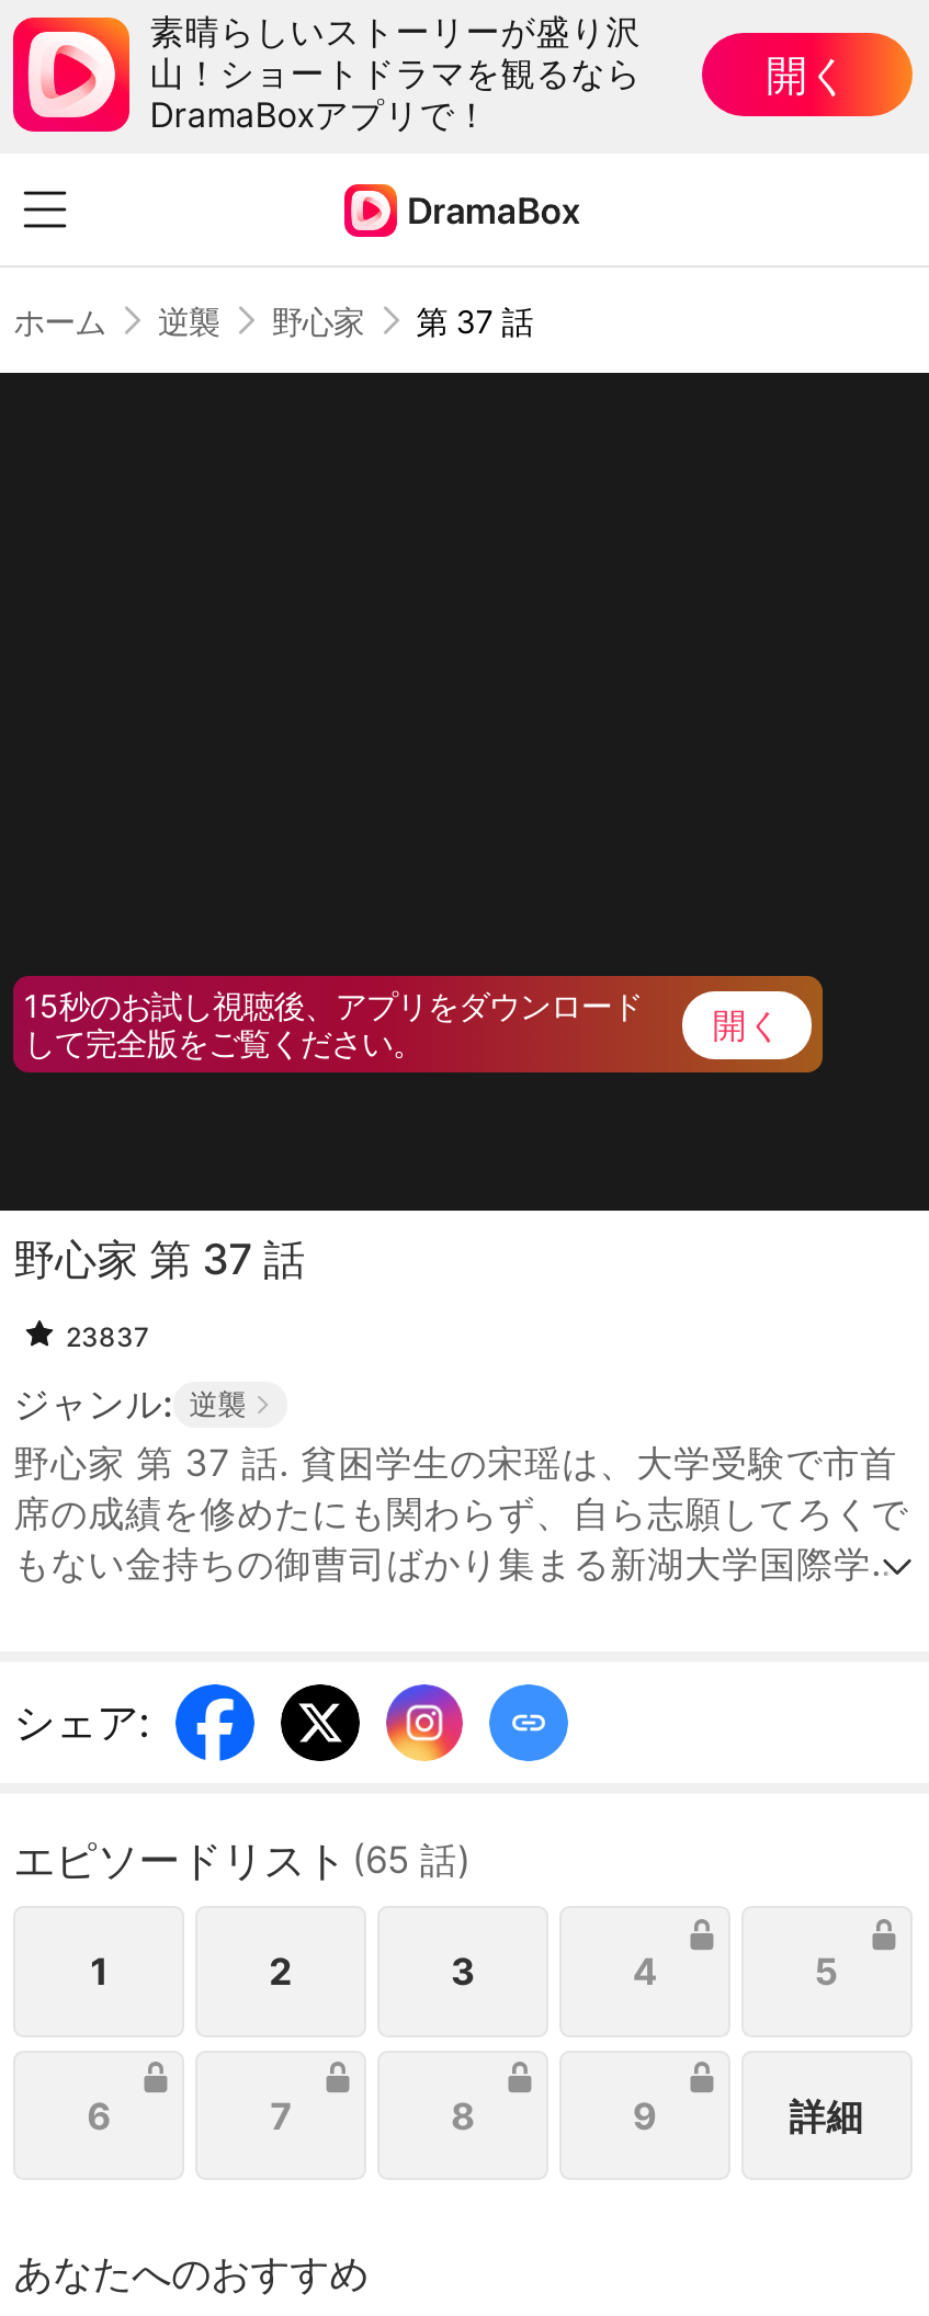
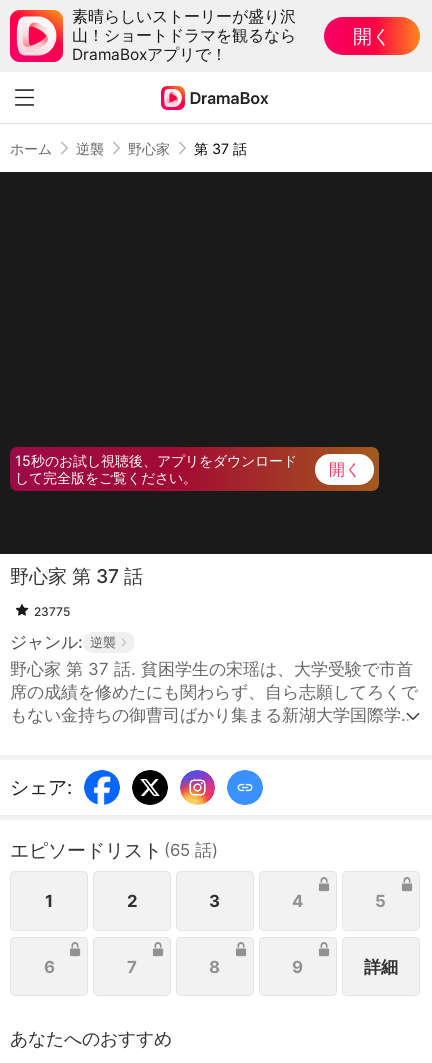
[66,1320,149,1353] 23837 -> [34,604,70,619] 23775

